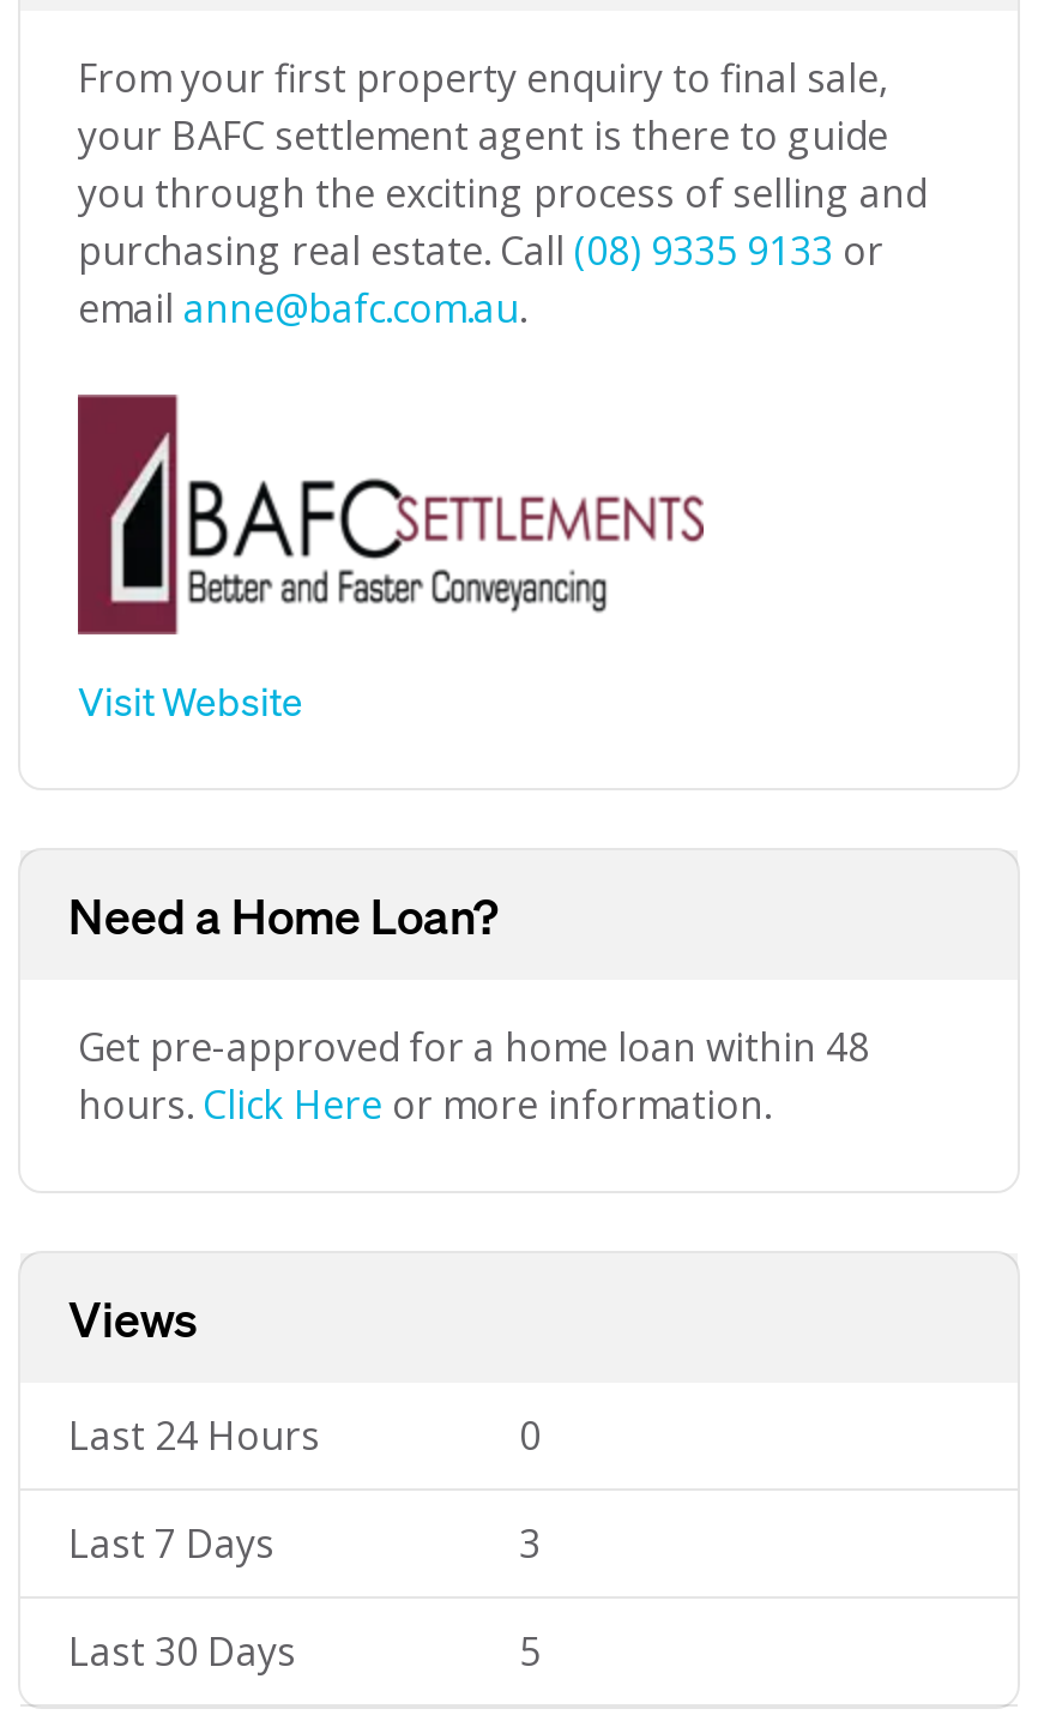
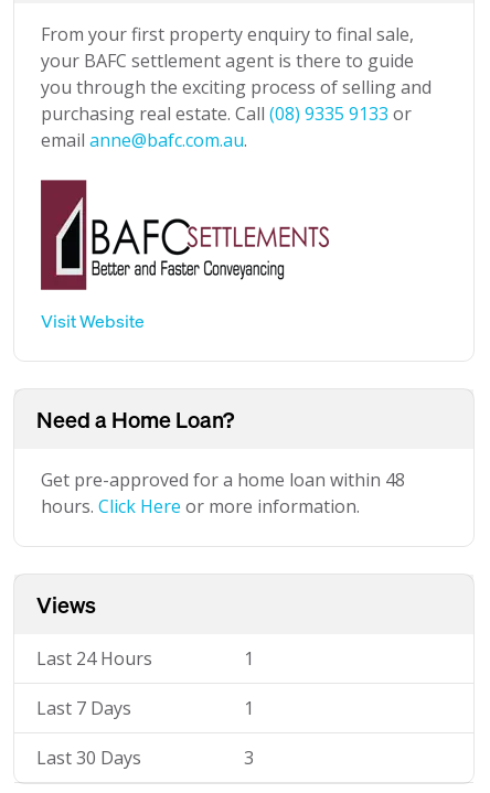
[519,1409,541,1462] 0 -> [244,646,254,671] 1
[519,1517,541,1570] 3 -> [244,696,254,720] 1
[519,1625,541,1678] 5 -> [244,746,254,770] 3

